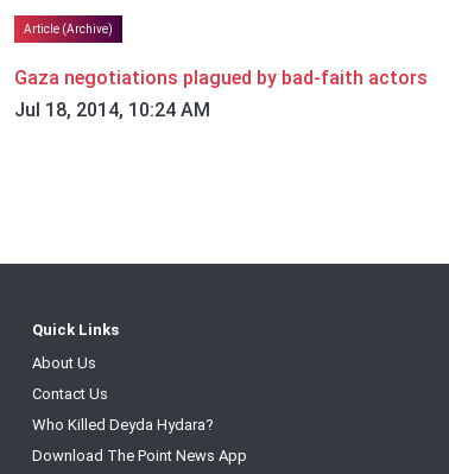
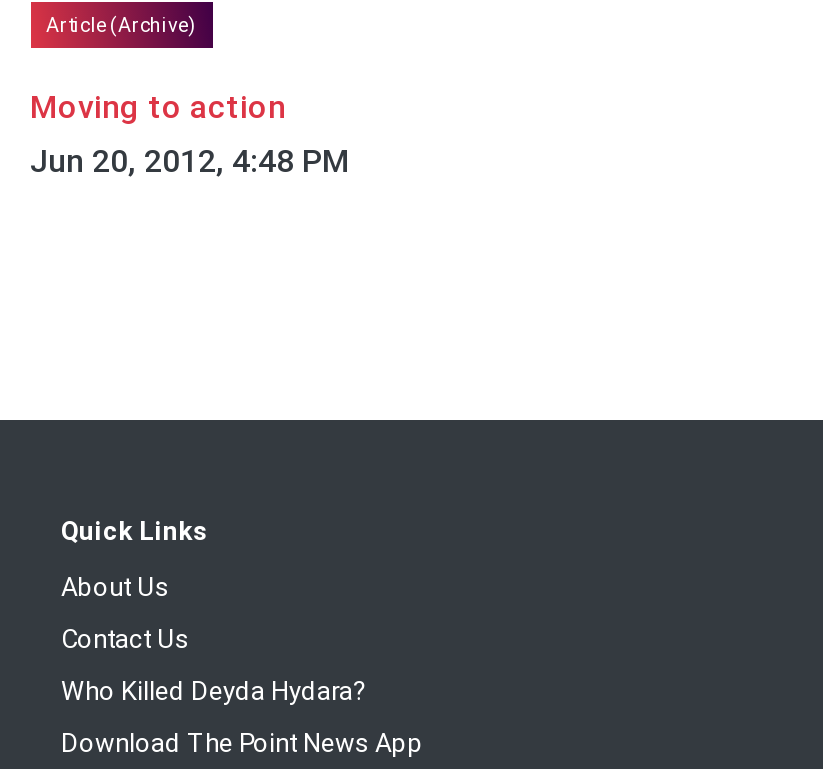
[14,67,427,121] Gaza negotiations plagued by bad-faith actors | Jul 18, 2014, 10:24 AM -> [30,88,350,180] Moving to action | Jun 20, 2012, 4:48 PM

